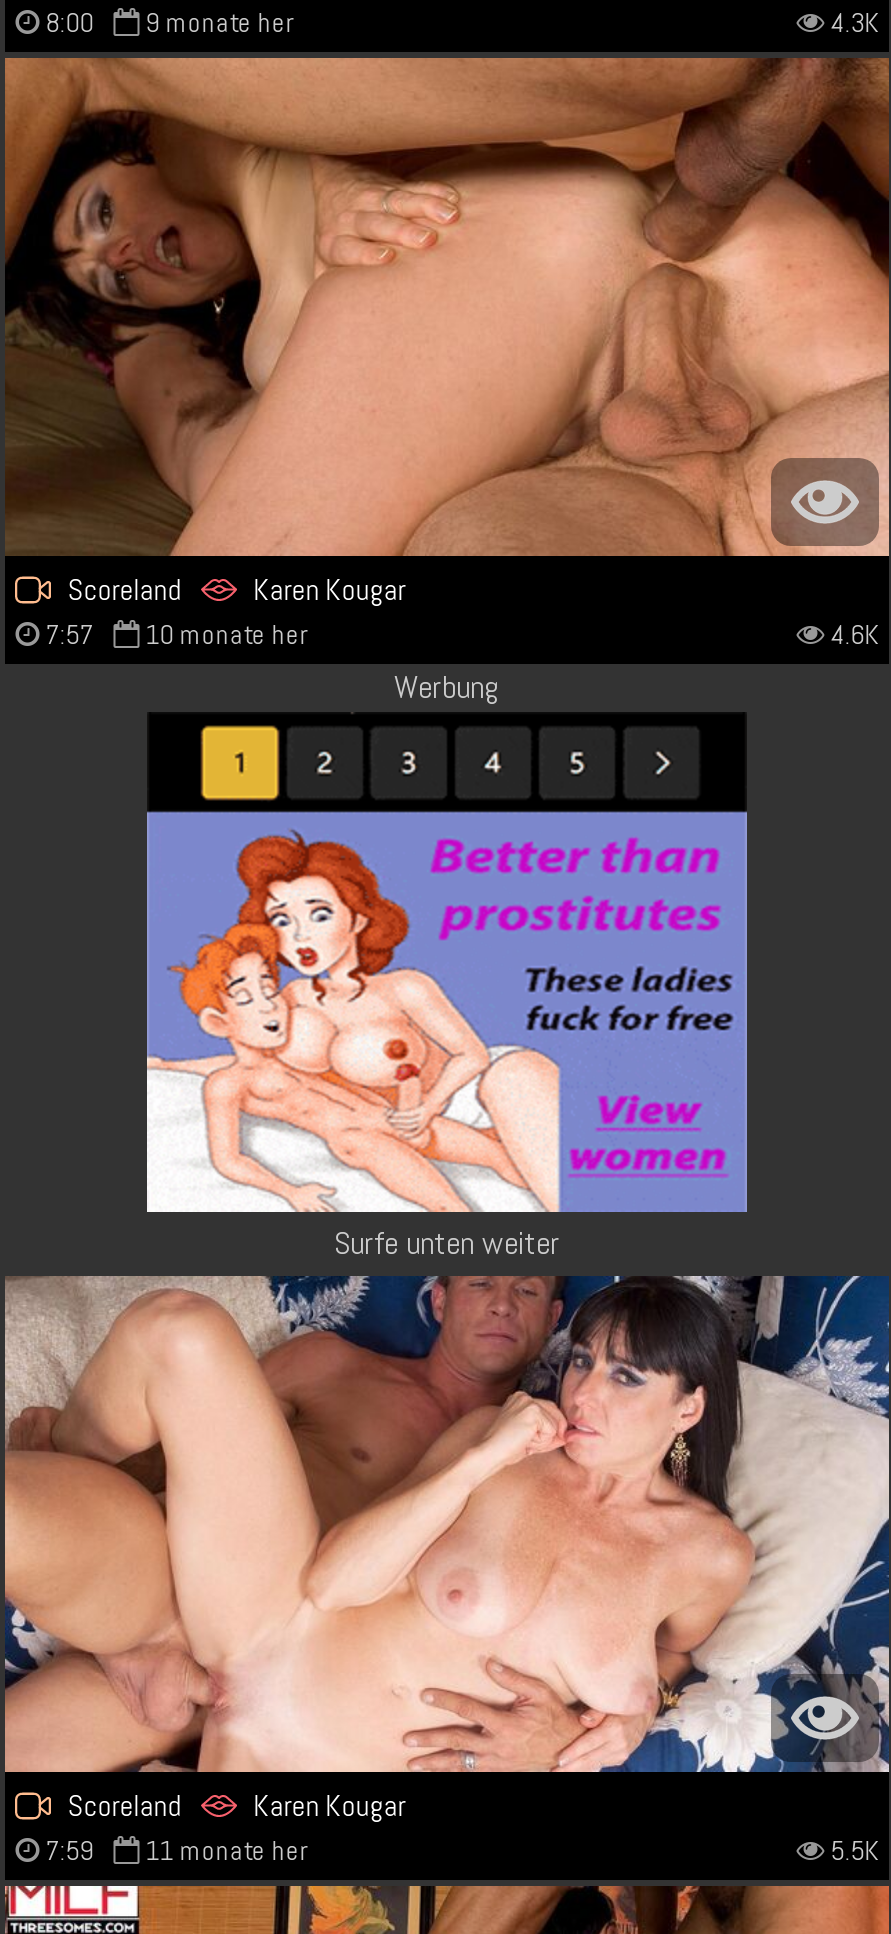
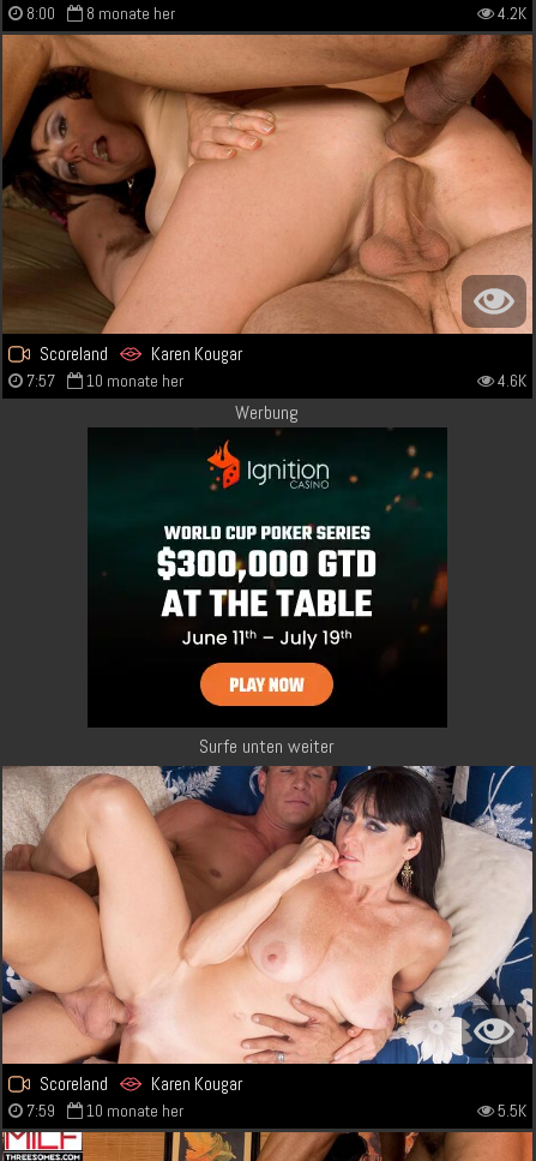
[145,5,879,41] 9 monate her | 4.3K -> [87,3,526,24] 8 monate her | 4.2K
[145,720,749,1214] [image] -> [88,431,447,728] [image]
[45,1832,307,1868] 7:59 11 monate her -> [27,1100,184,1121] 7:59 10 monate her

